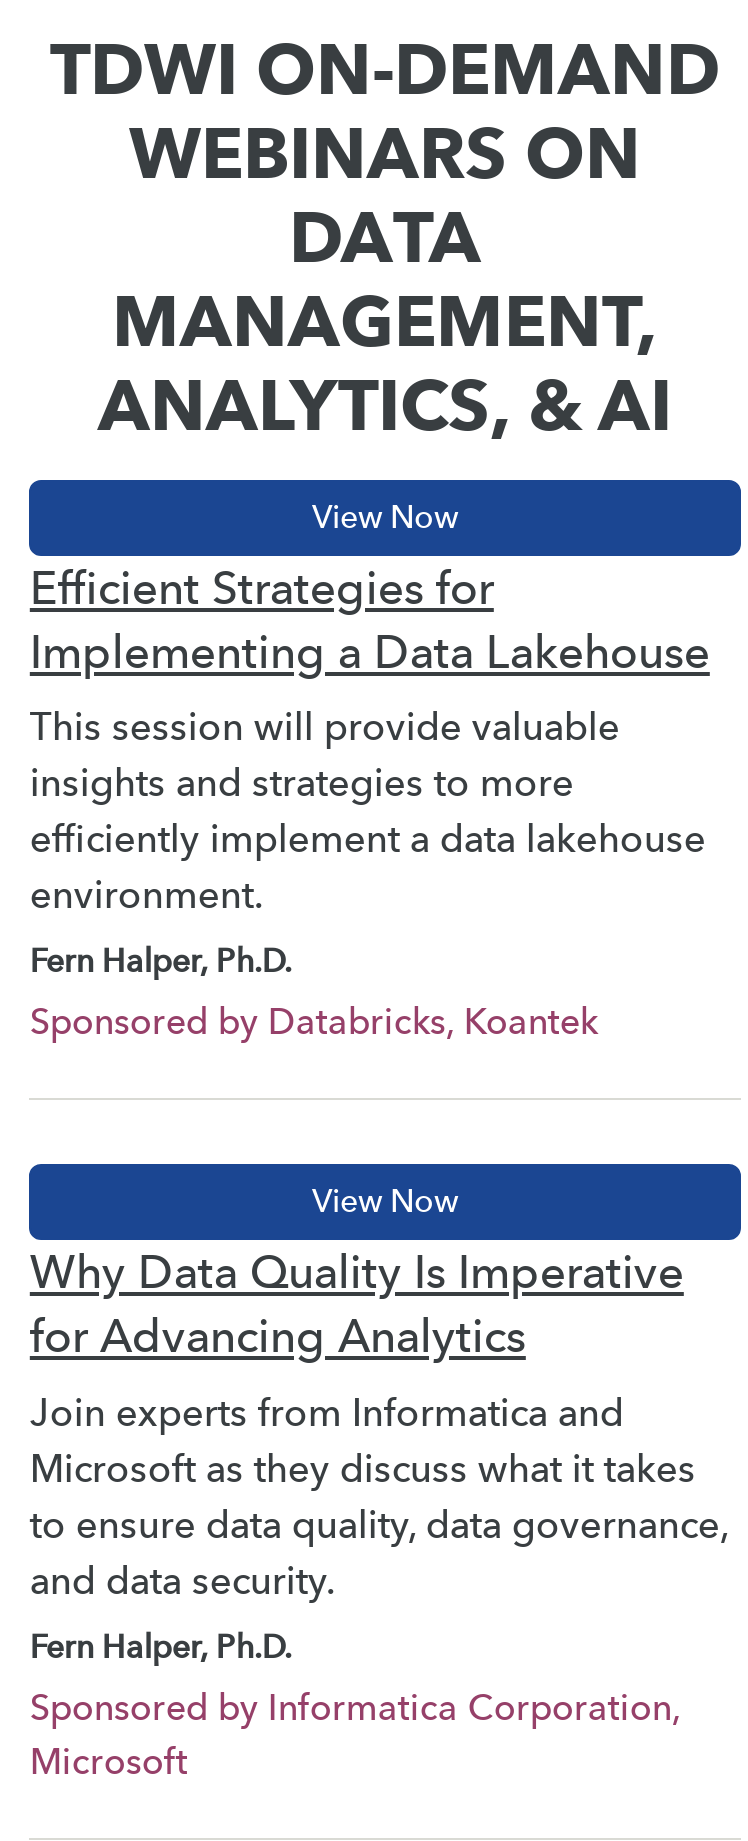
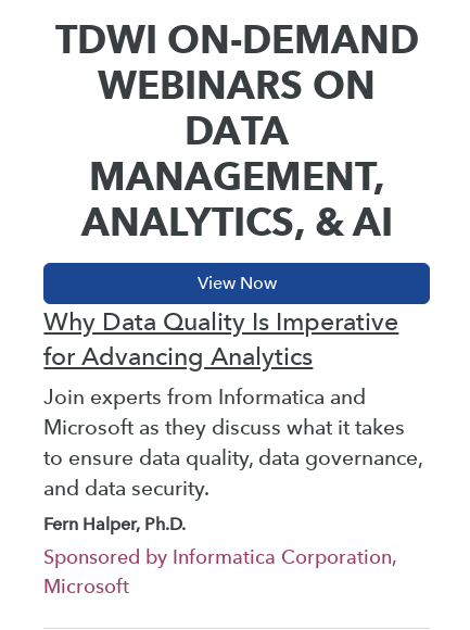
[30,559,710,1044] Efficient Strategies for | Implementing a Data Lakehouse | This session will provide valuable | insights and strategies to more | efficiently implement a data lakehouse | environment. | Fern Halper, Ph.D. | Sponsored by Databricks, Koantek -> none

